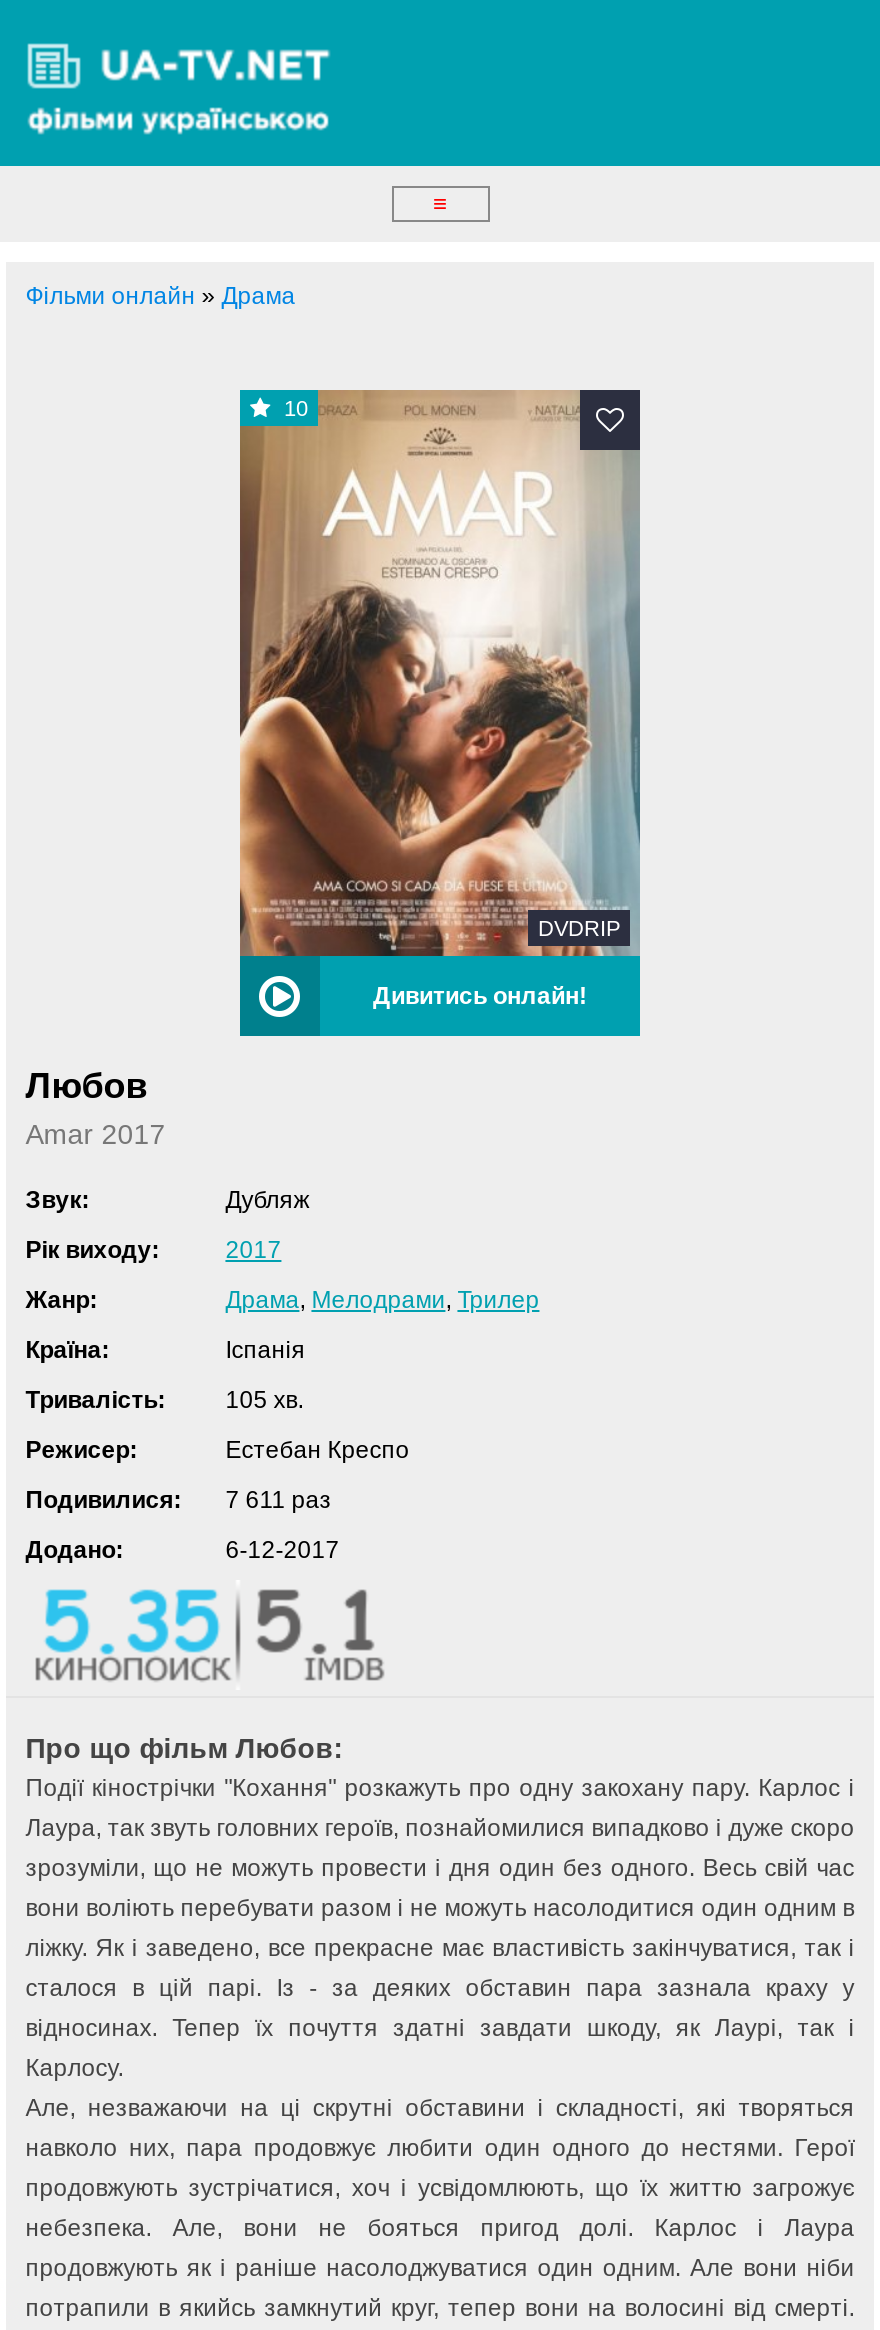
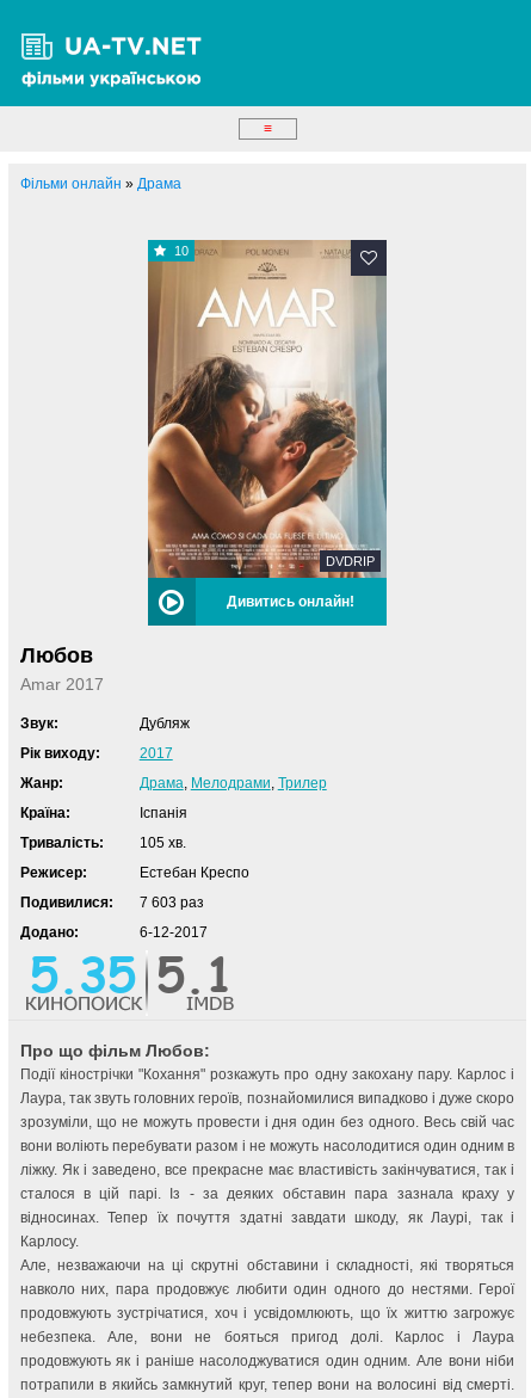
[25,1486,331,1514] Подивилися: 7 611 раз -> [20,894,204,911] Подивилися: 7 603 раз

